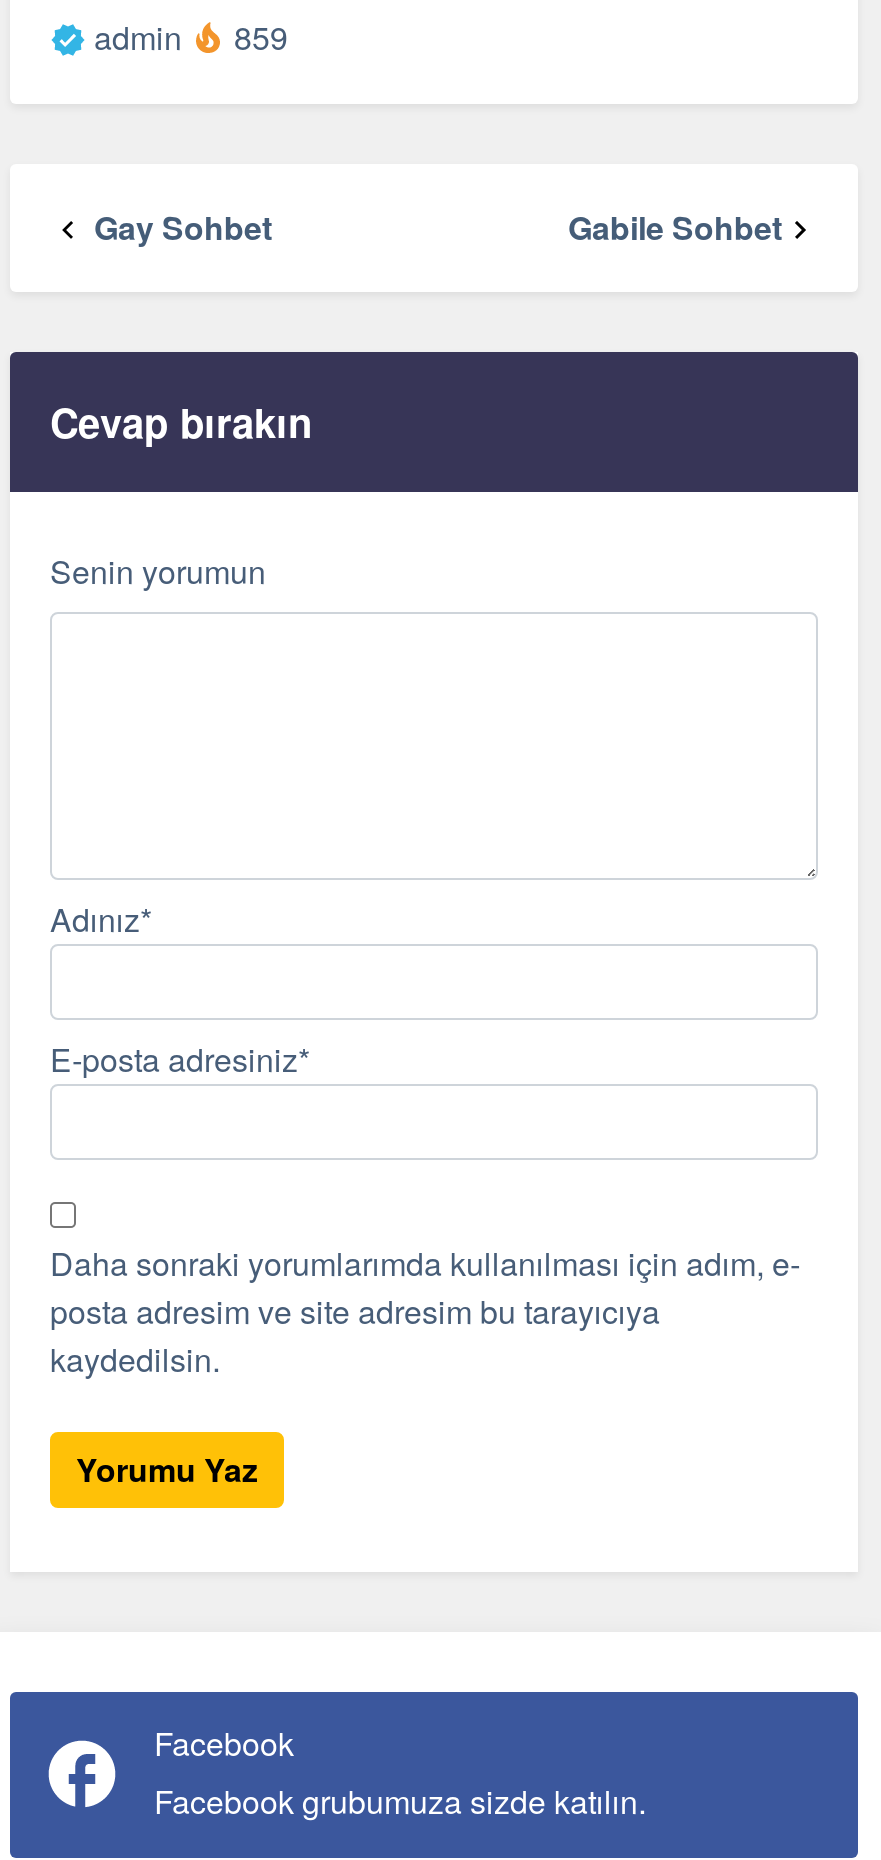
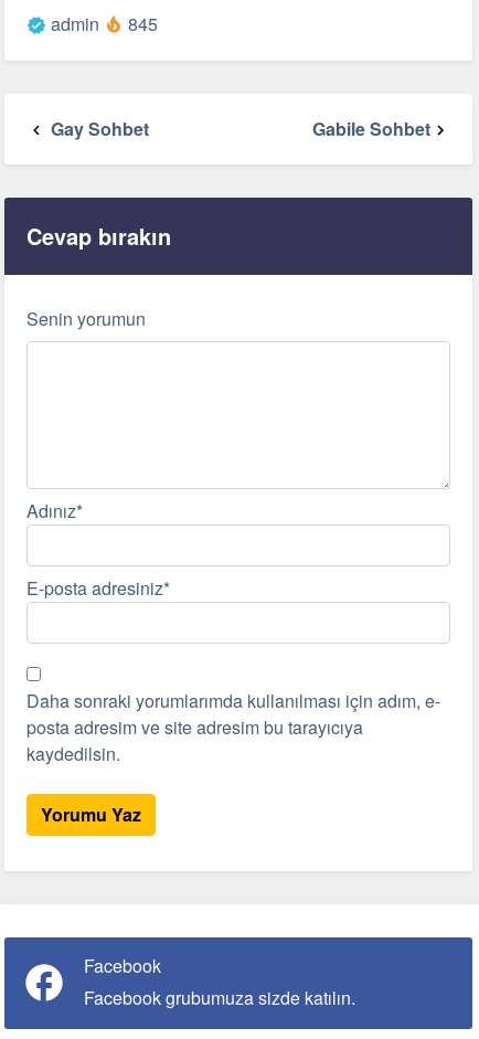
[94,14,288,60] admin 859 -> [51,11,158,36] admin 845

